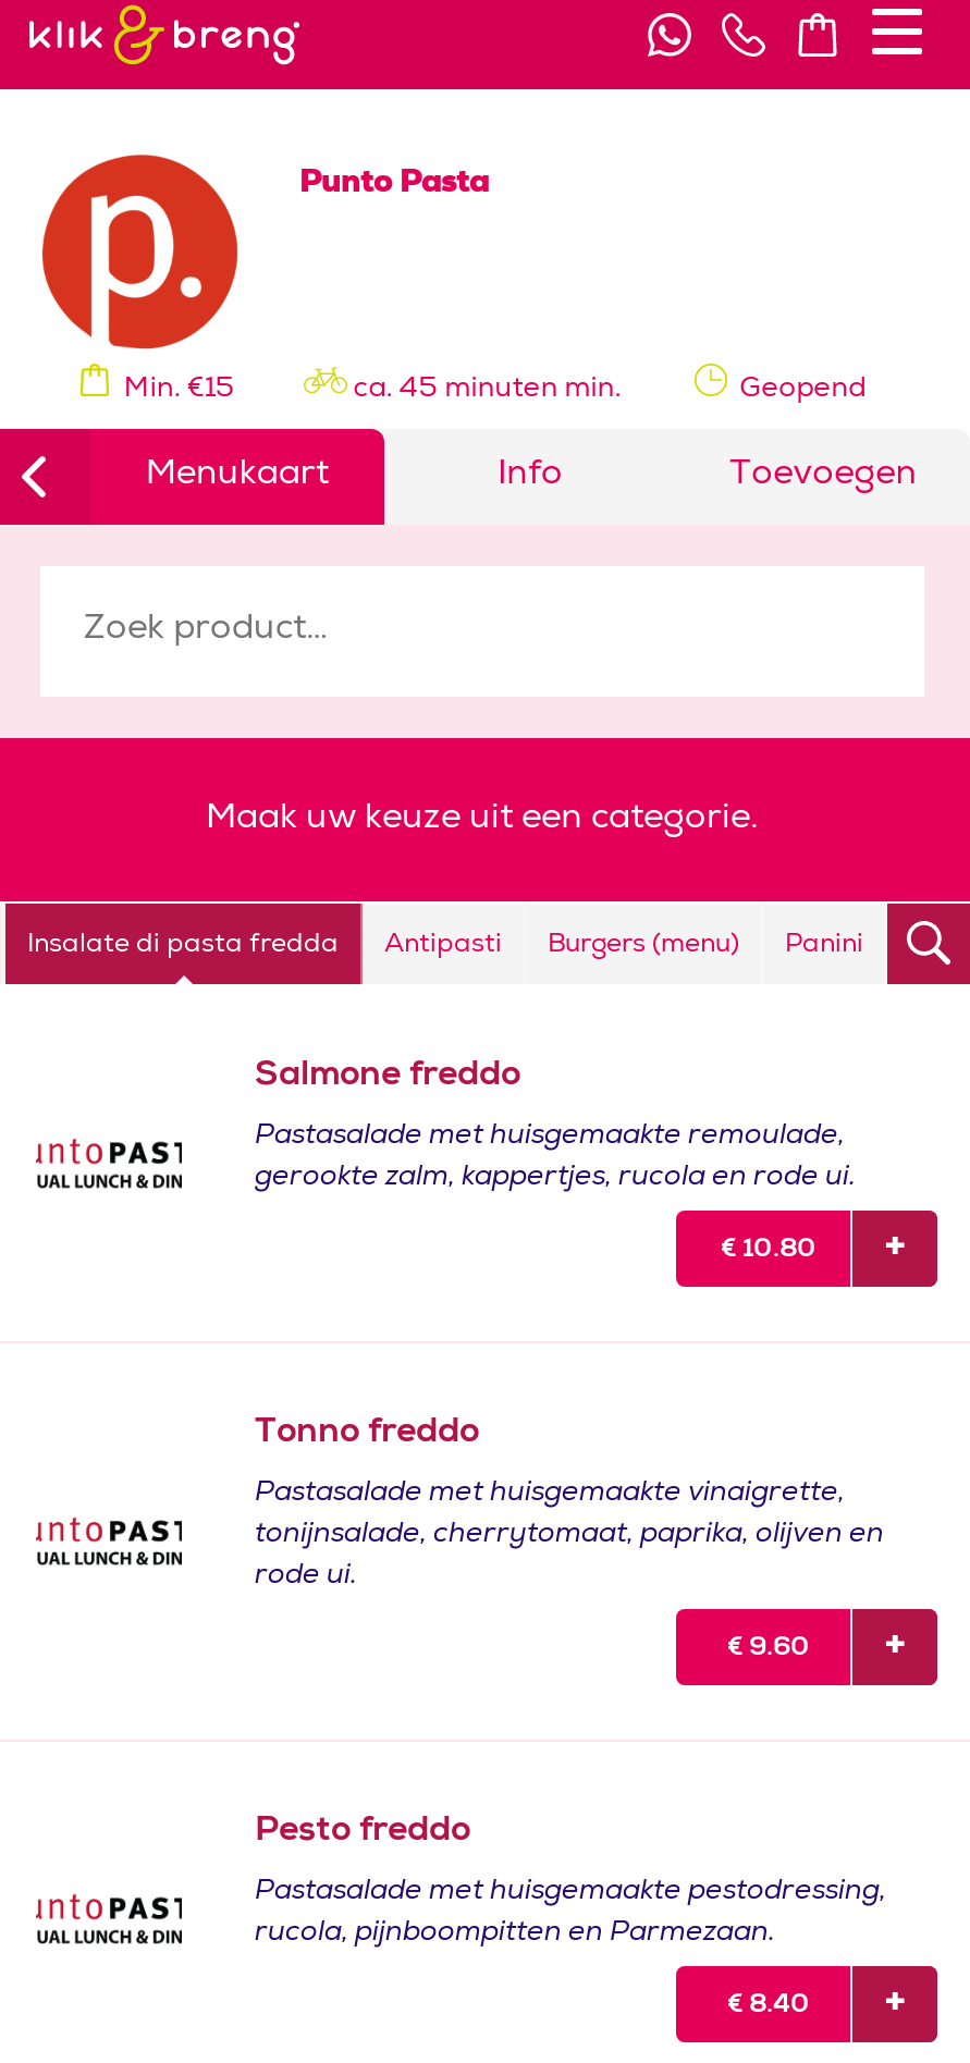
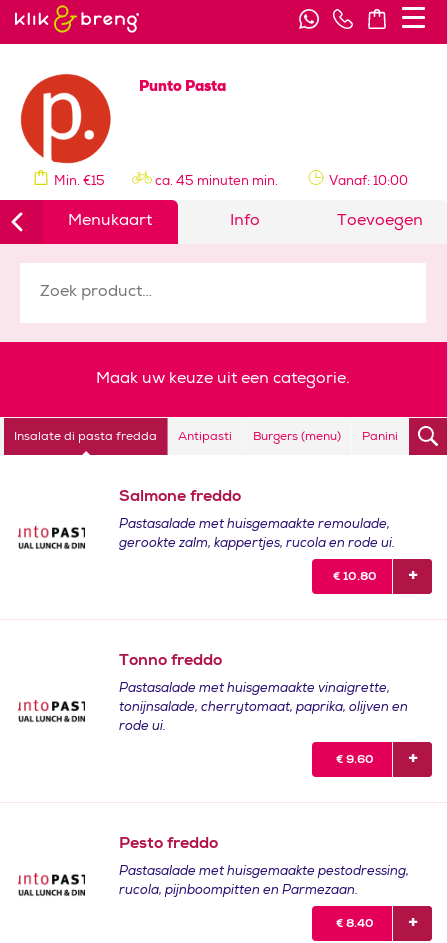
[733,377,866,405] Geopend -> [326,176,408,189] Vanaf: 10:00

